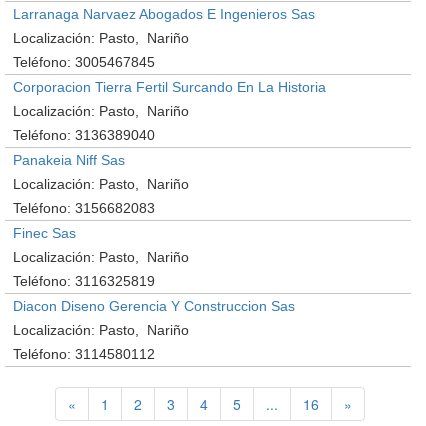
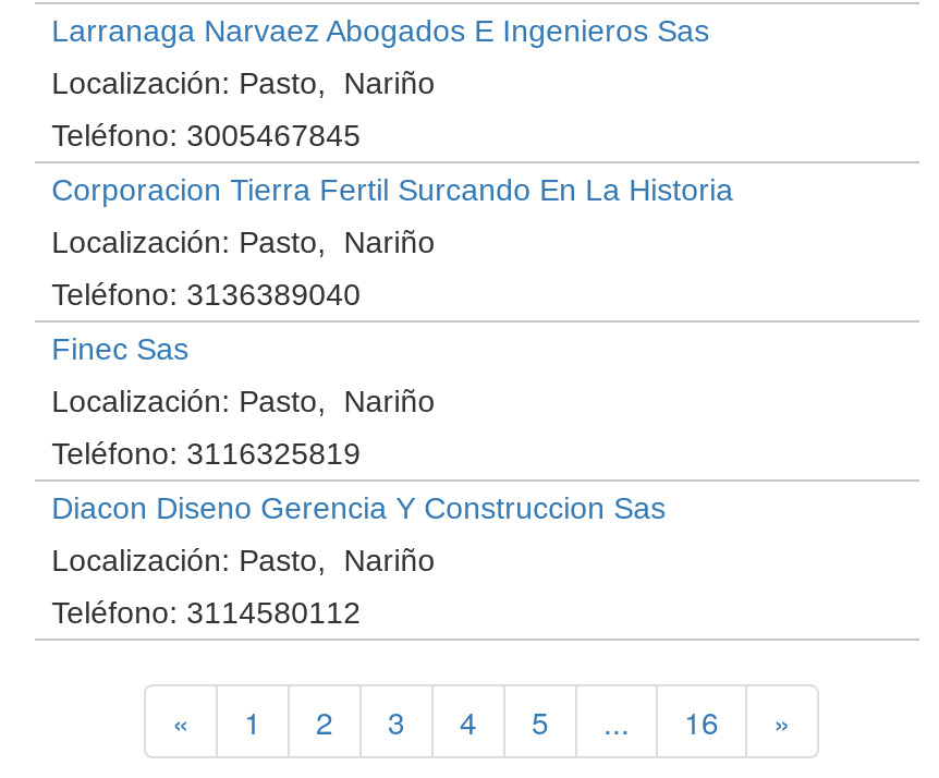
[13,152,189,216] Panakeia Niff Sas | Localización: Pasto | Nariño | Teléfono: 3156682083 -> none

